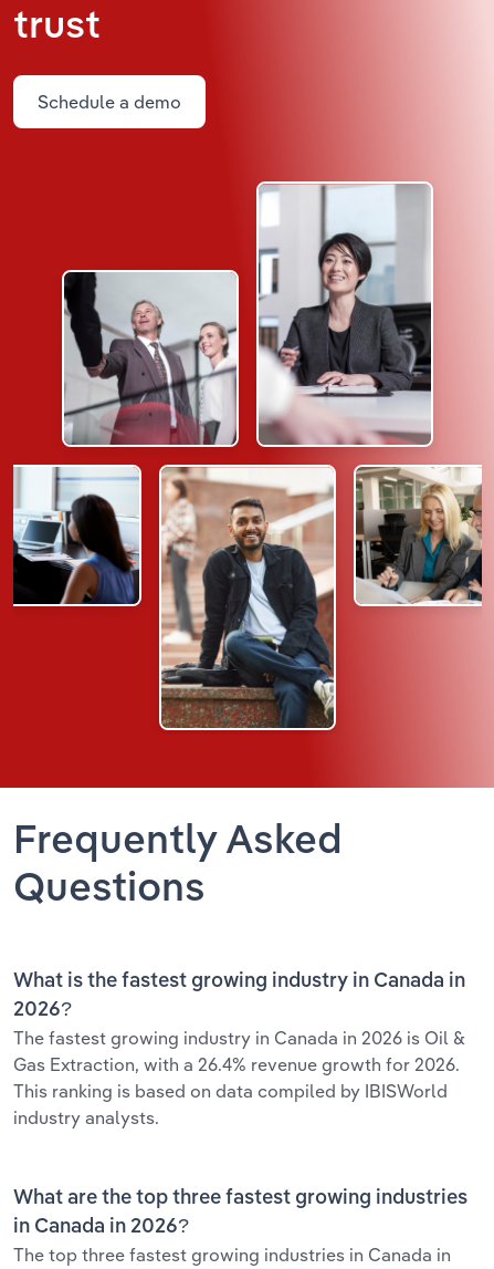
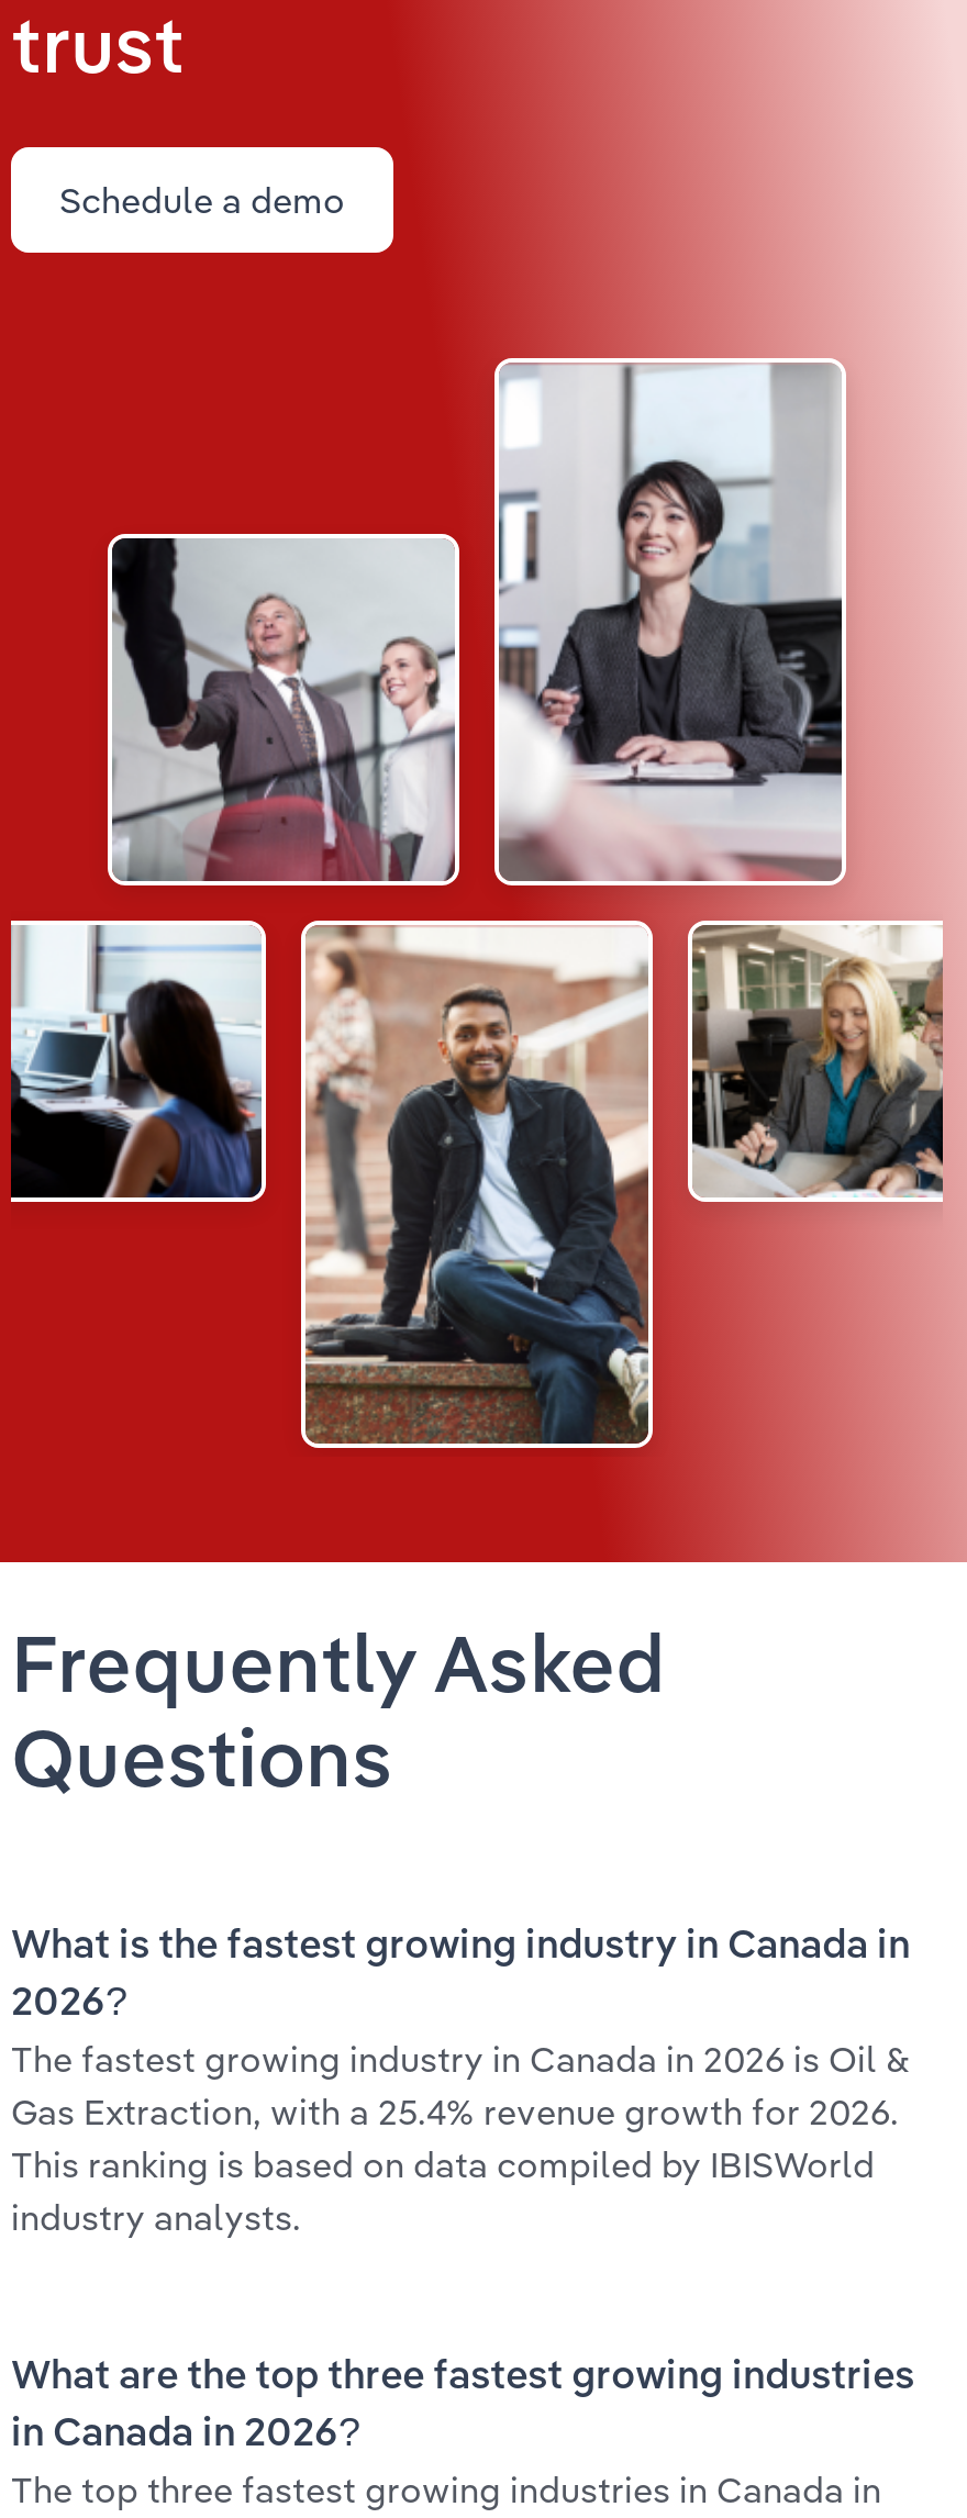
[13,1053,460,1075] Gas Extraction, with a 26.4% revenue growth for 2026. -> [11,2090,899,2134] Gas Extraction, with a 25.4% revenue growth for 2026.

